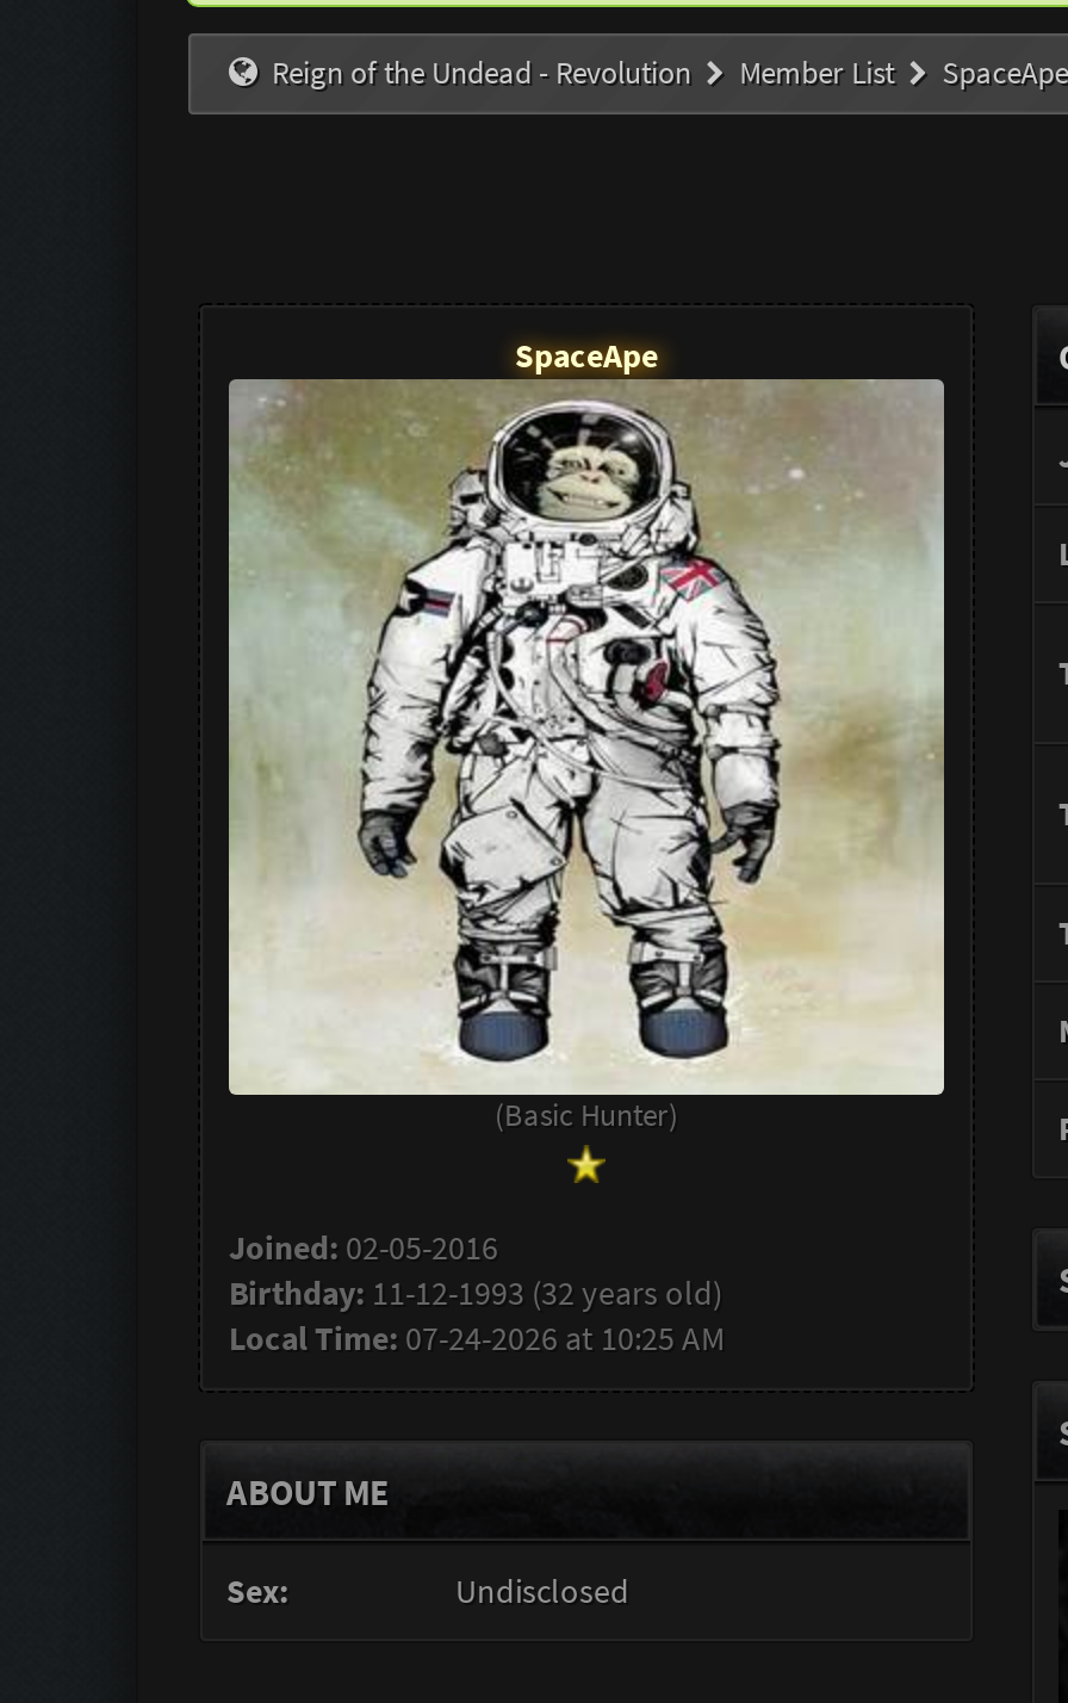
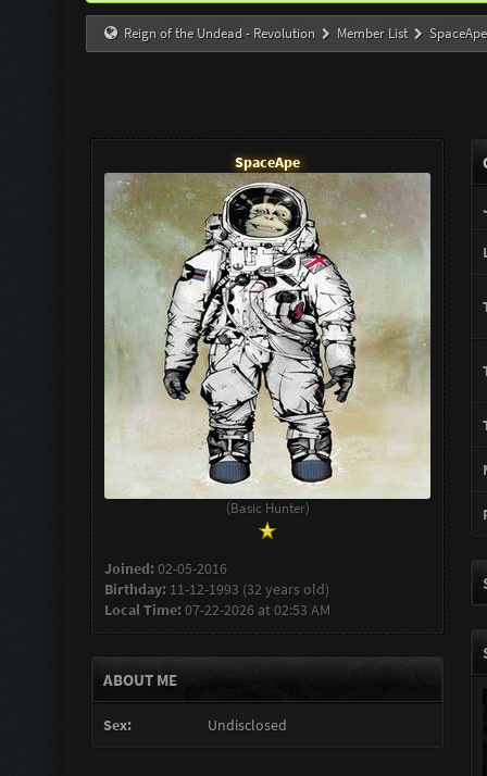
[229,1317,725,1360] Local Time: 07-24-2026 at 10:25 AM -> [104,600,330,619] Local Time: 07-22-2026 at 02:53 AM

